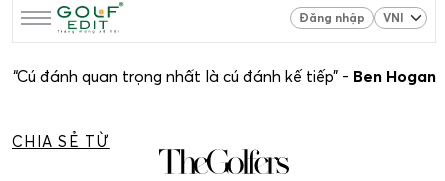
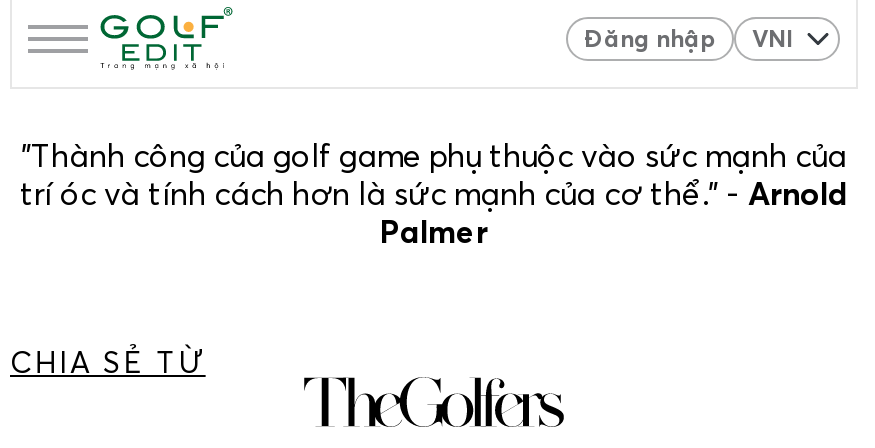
[12,66,435,86] “Cú đánh quan trọng nhất là cú đánh kế tiếp” - Ben Hogan -> [20,135,848,251] "Thành công của golf game phụ thuộc vào sức mạnh của | trí óc và tính cách hơn là sức mạnh của cơ thể." -Arnold | Palmer

